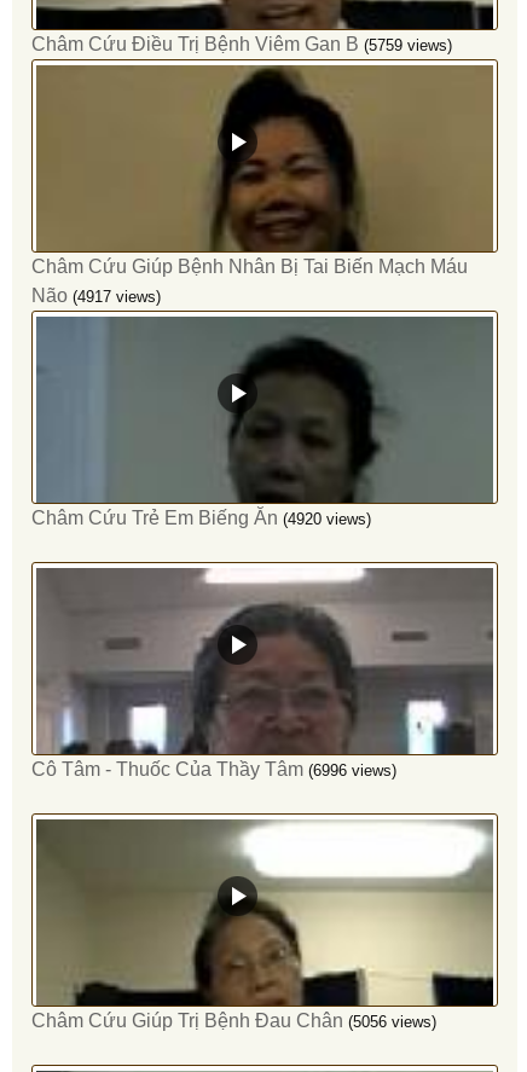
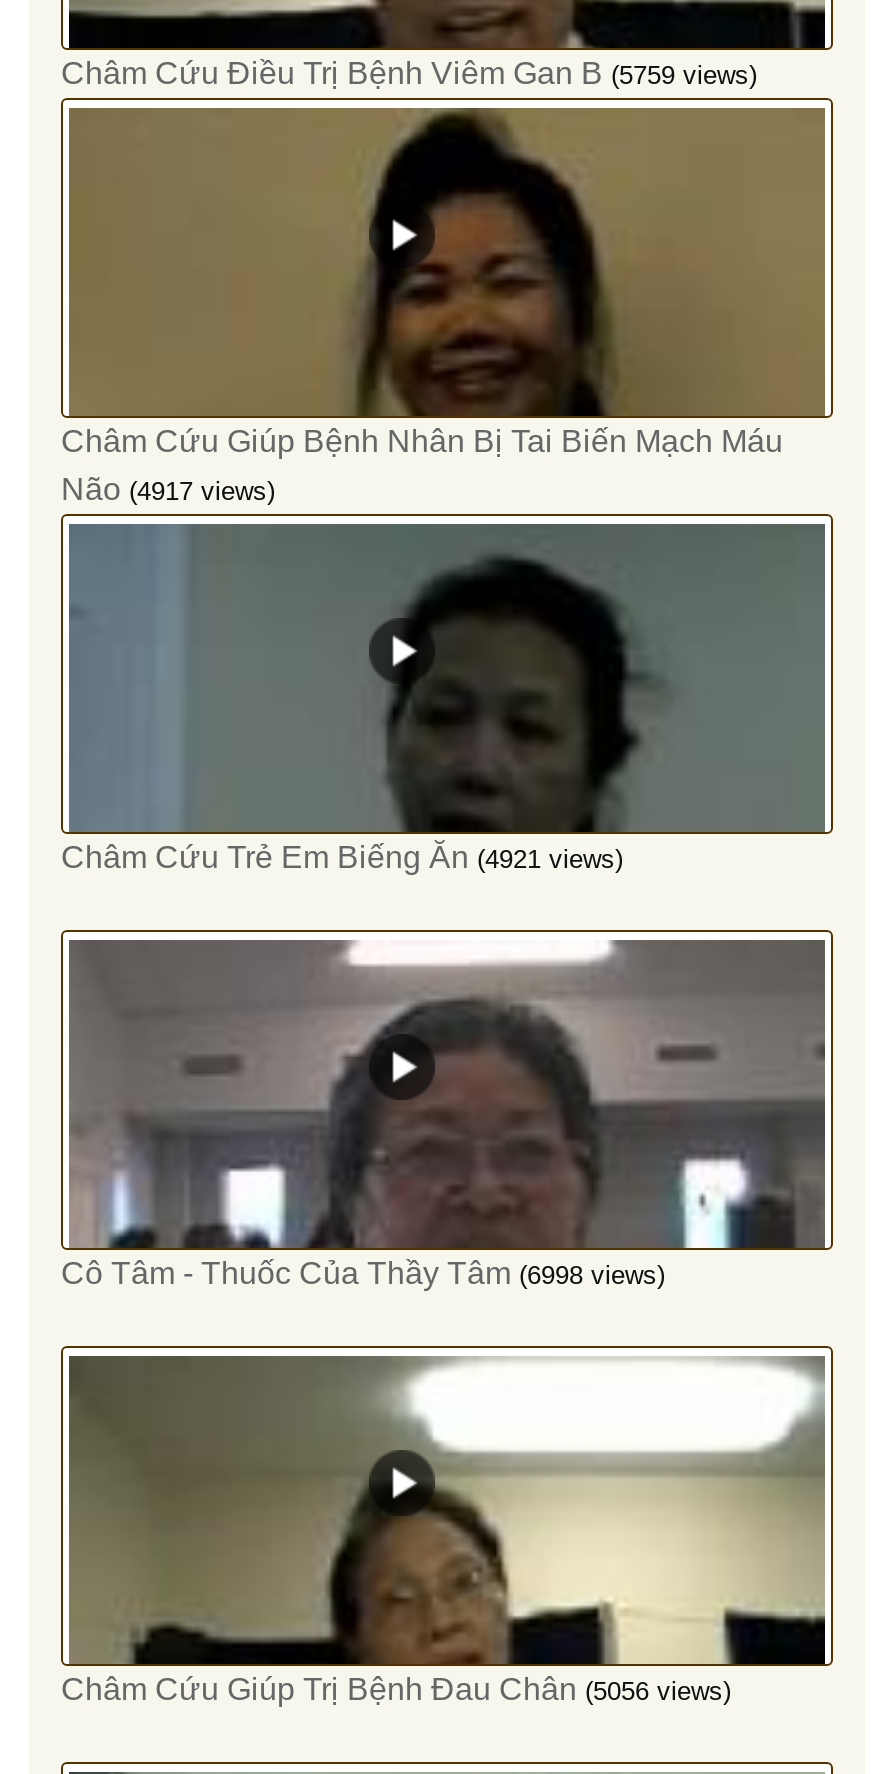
[31,508,371,529] Châm Cứu Trẻ Em Biếng Ăn (4920 views) -> [61,841,623,875] Châm Cứu Trẻ Em Biếng Ăn (4921 views)
[31,759,396,780] Cô Tâm - Thuốc Của Thầy Tâm (6996 views) -> [61,1257,665,1291] Cô Tâm - Thuốc Của Thầy Tâm (6998 views)

